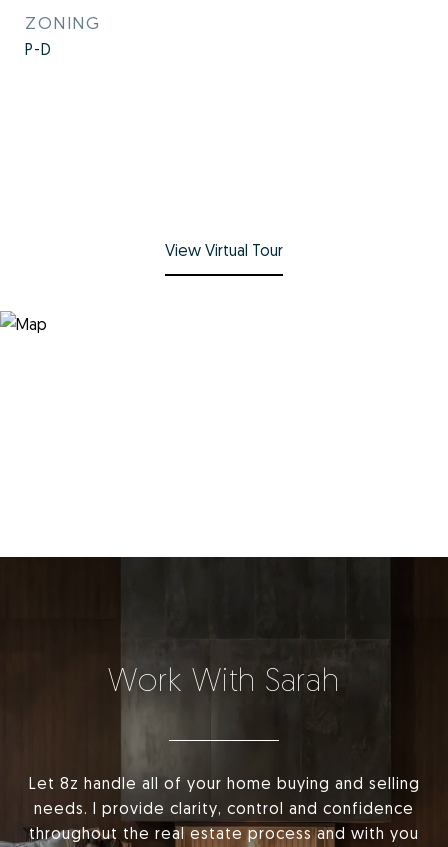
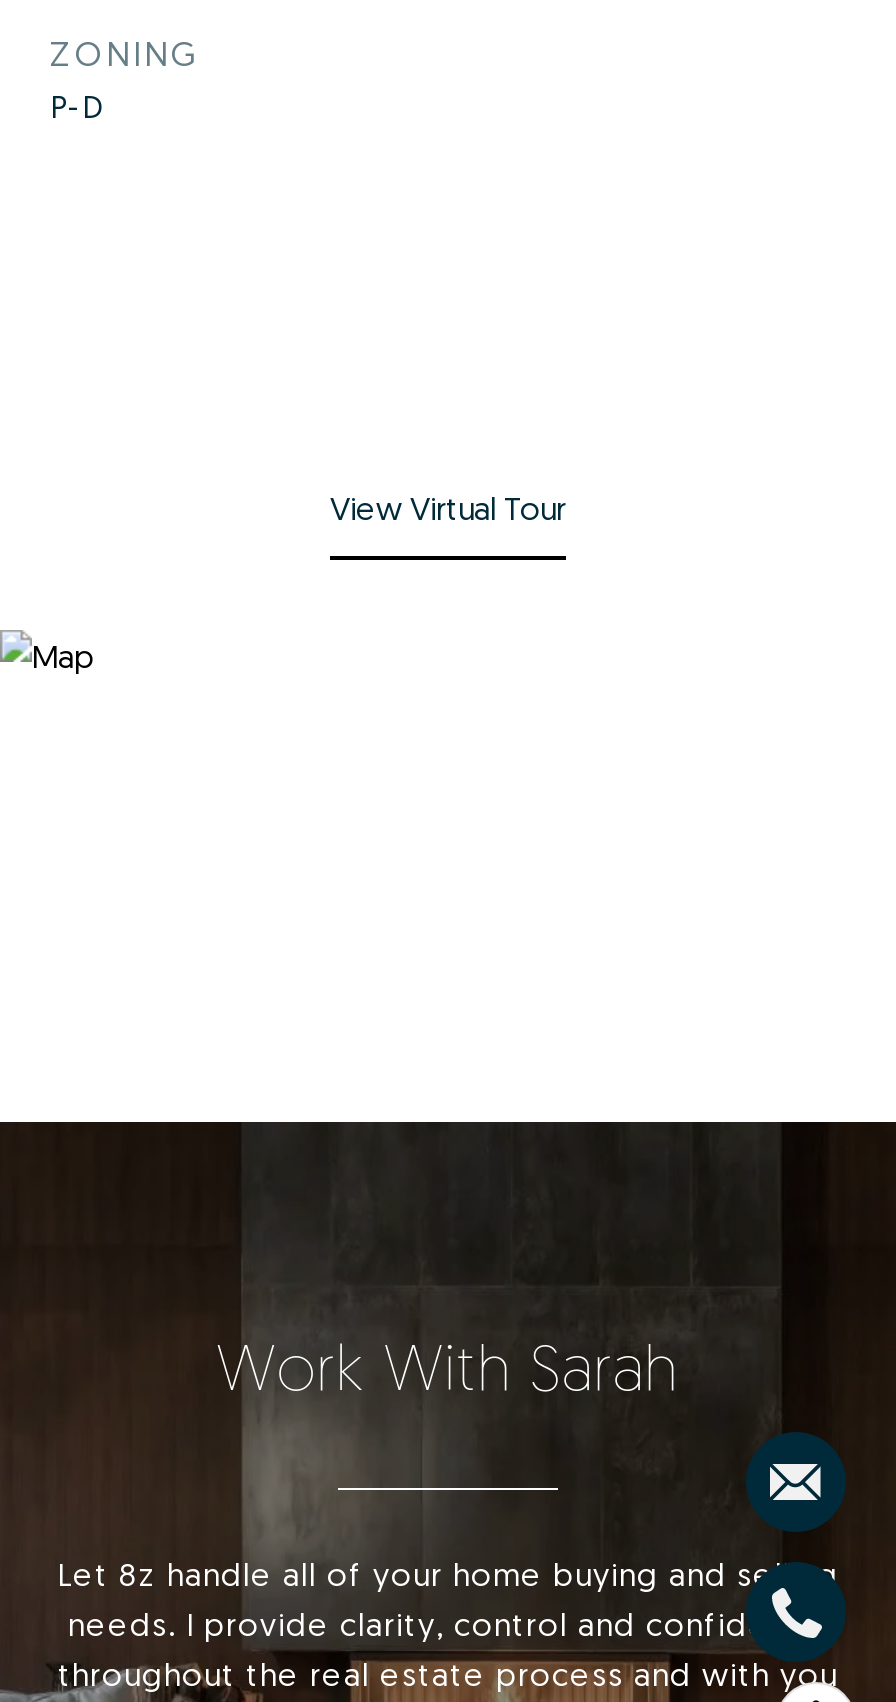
none -> [748,1432,844,1532] [image]

